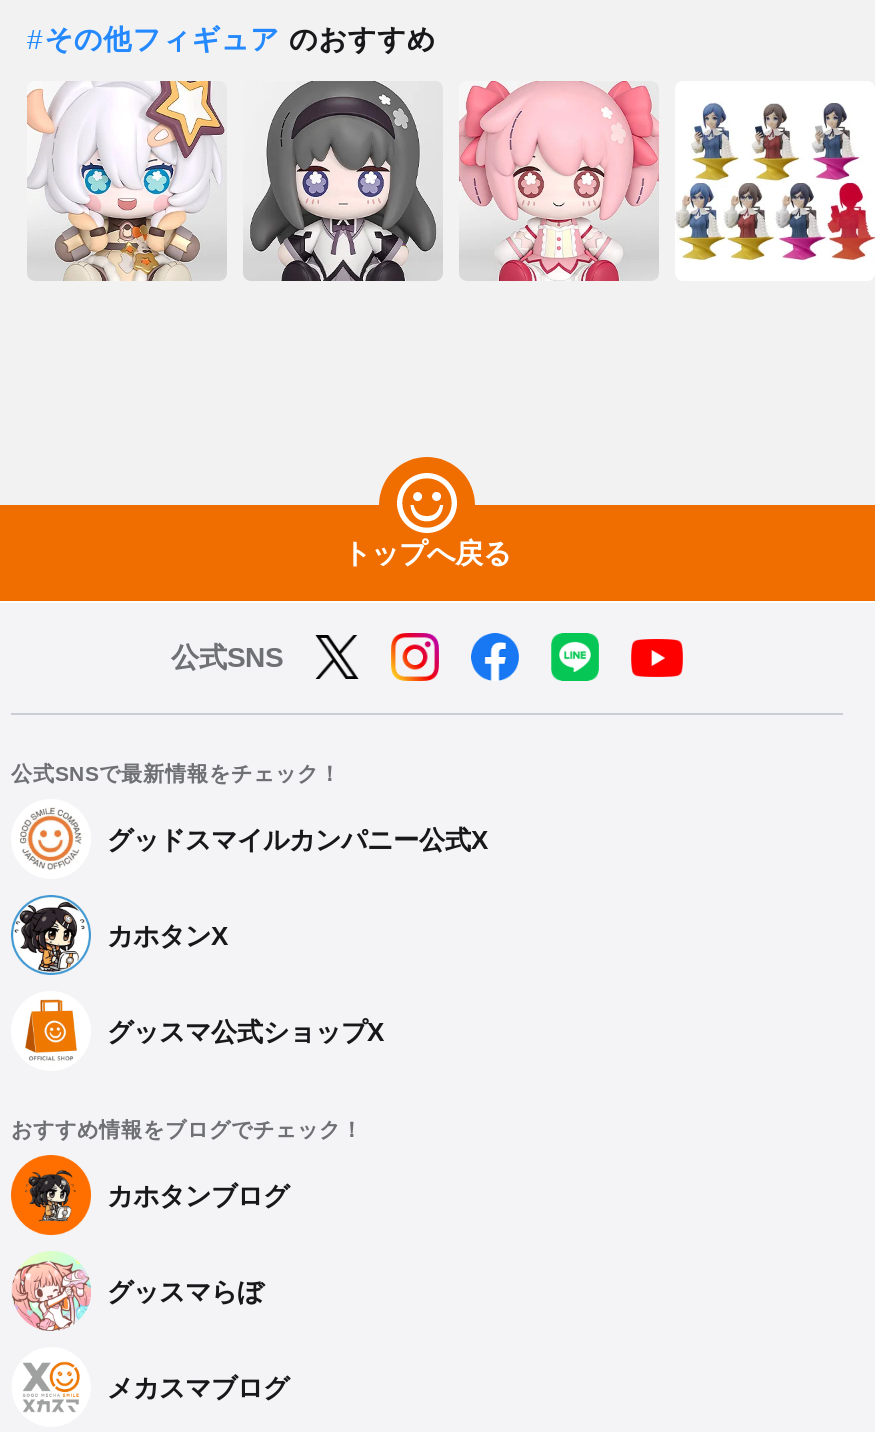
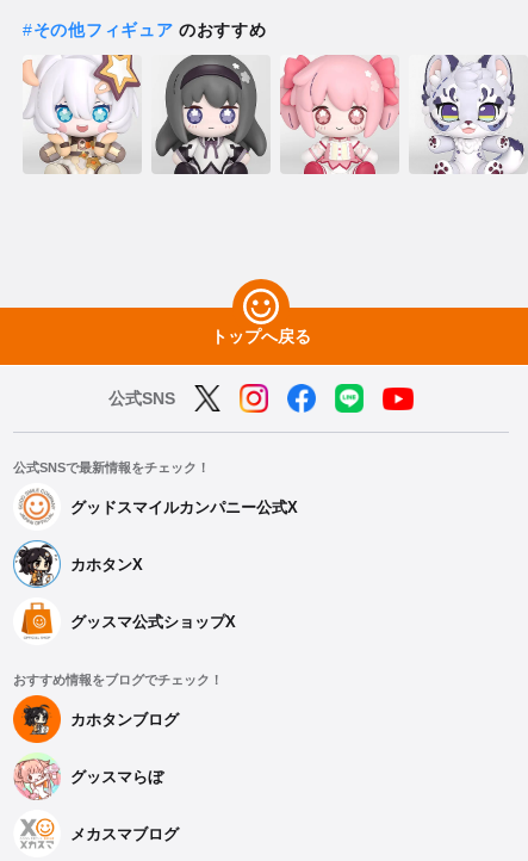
[677,81,869,281] [image] -> [410,54,524,175] [image]

